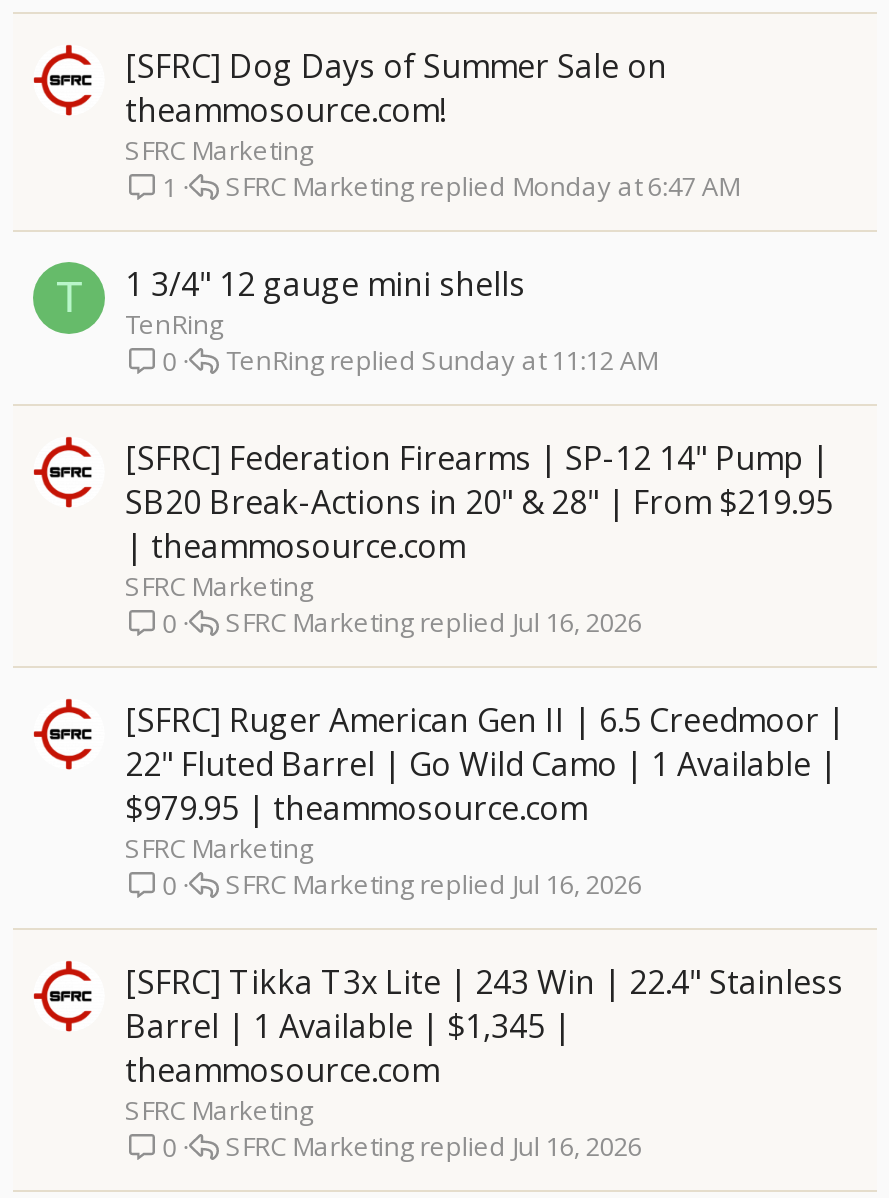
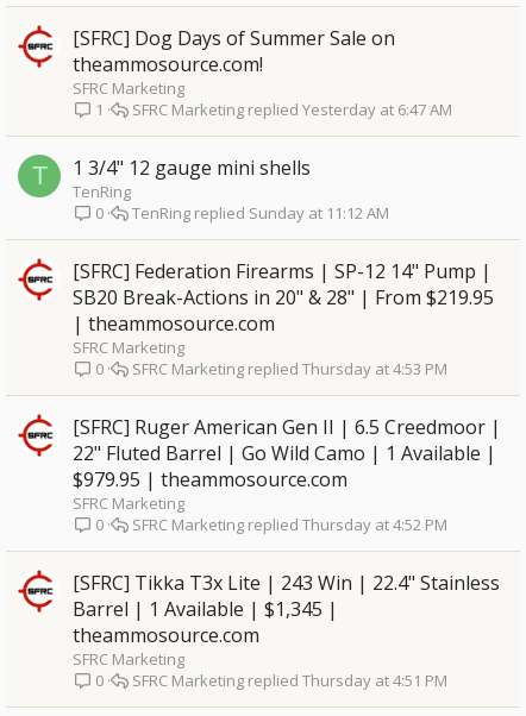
[512,168,740,204] Monday at 6:47 AM -> [303,99,453,120] Yesterday at 6:47 AM
[512,604,642,640] Jul 16, 2026 -> [303,358,448,379] Thursday at 4:53 PM
[512,866,642,902] Jul 16, 2026 -> [303,514,448,535] Thursday at 4:52 PM
[512,1128,642,1164] Jul 16, 2026 -> [303,670,448,691] Thursday at 4:51 PM

